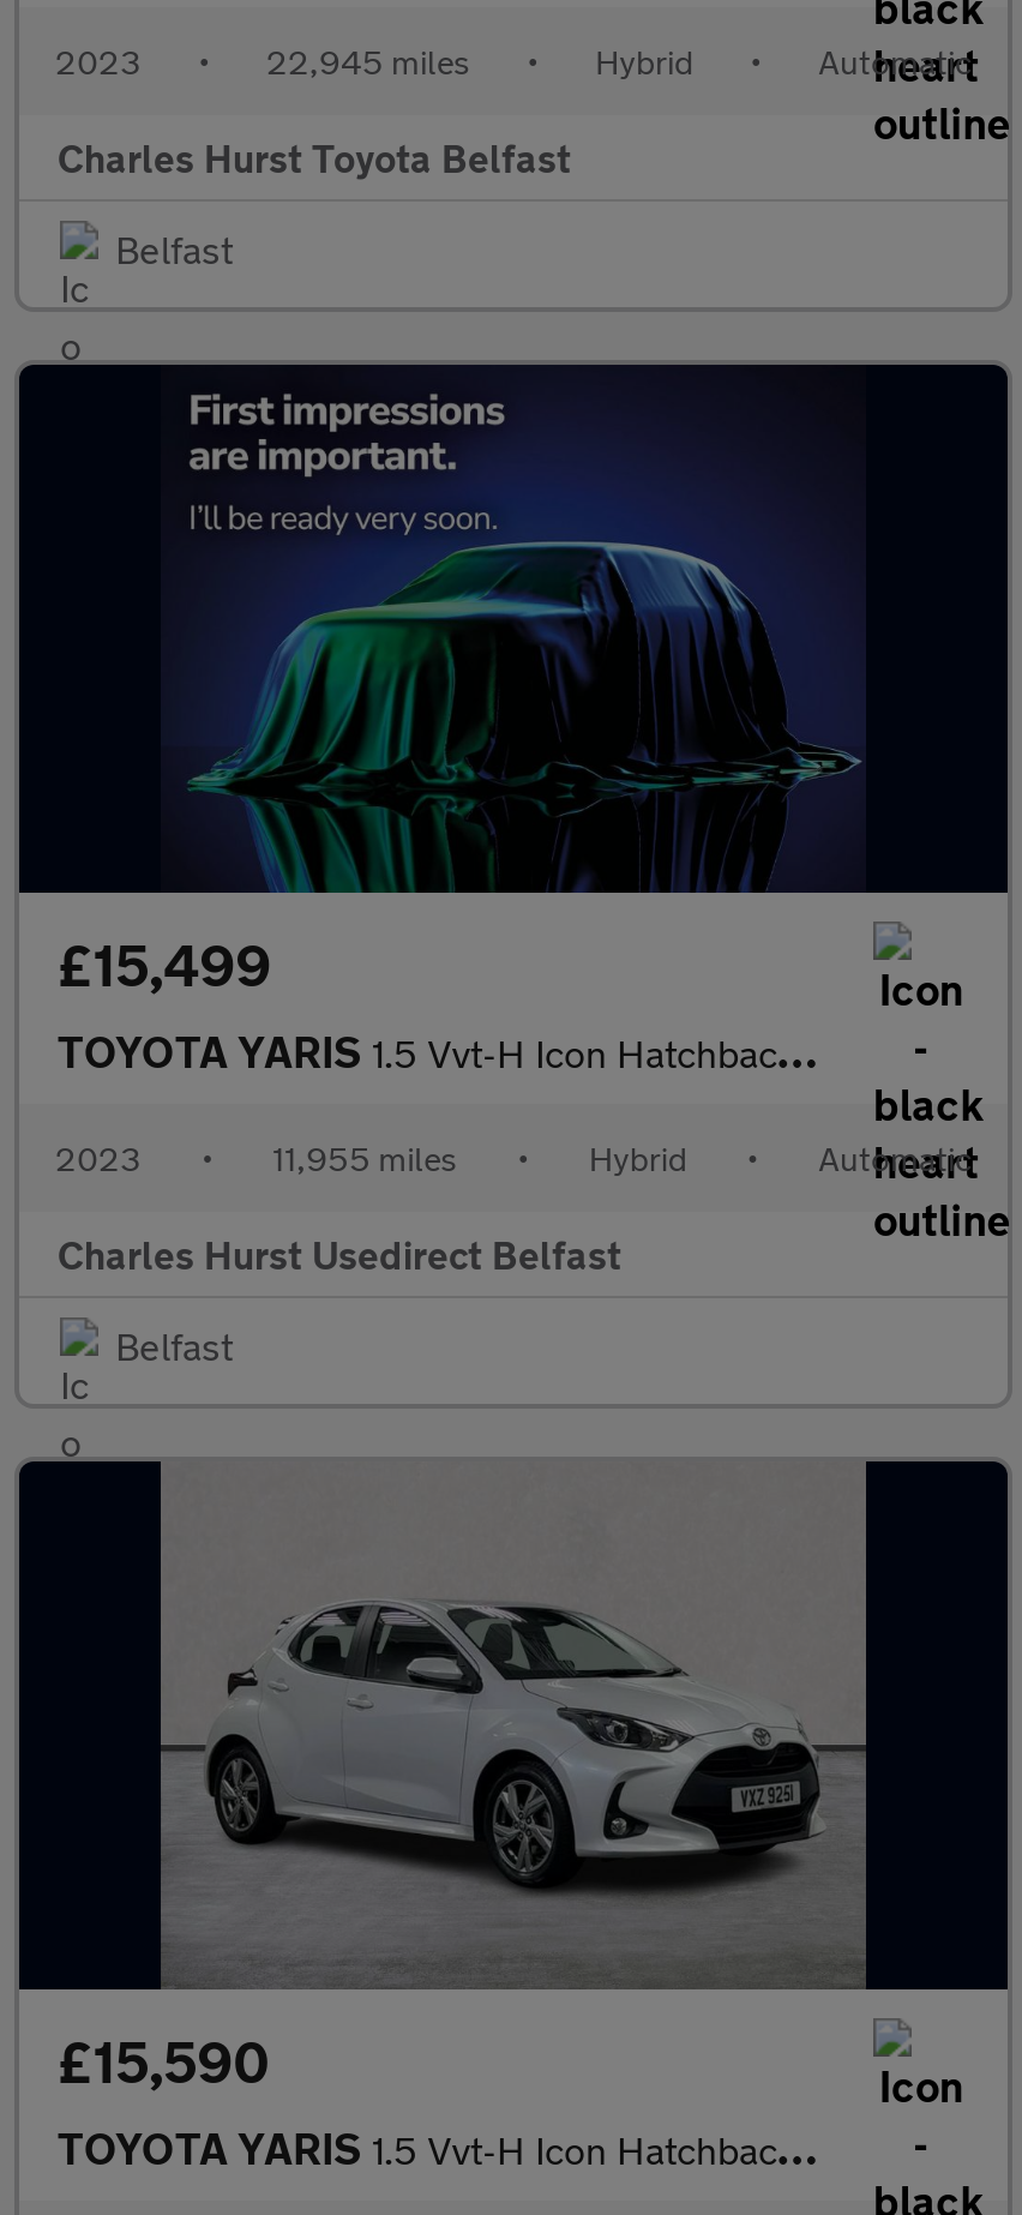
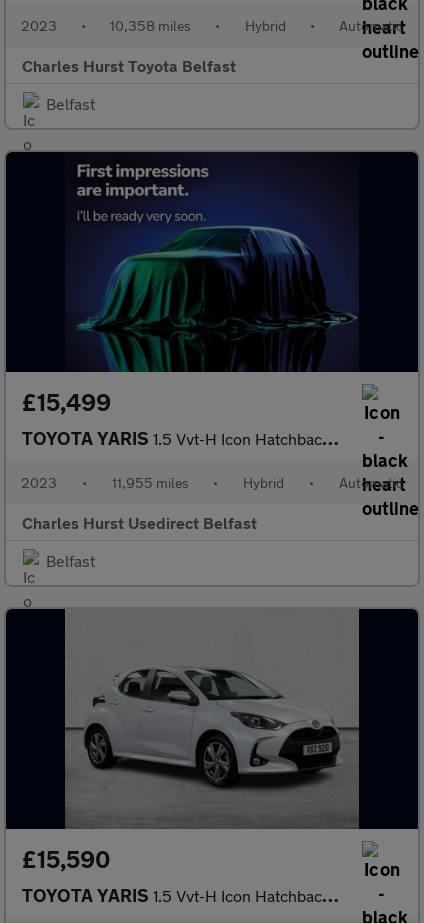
[266,41,470,82] 22,945 miles -> [110,17,191,34] 10,358 miles

